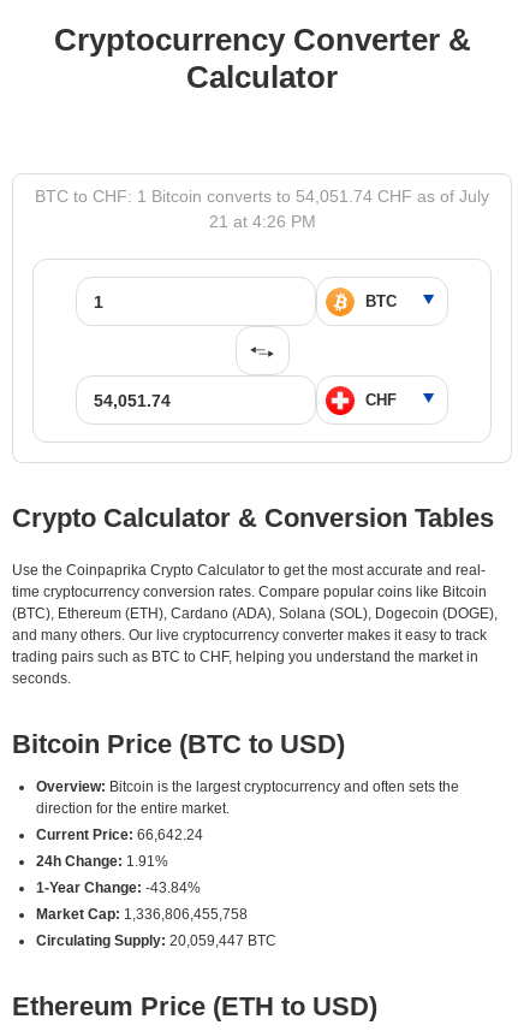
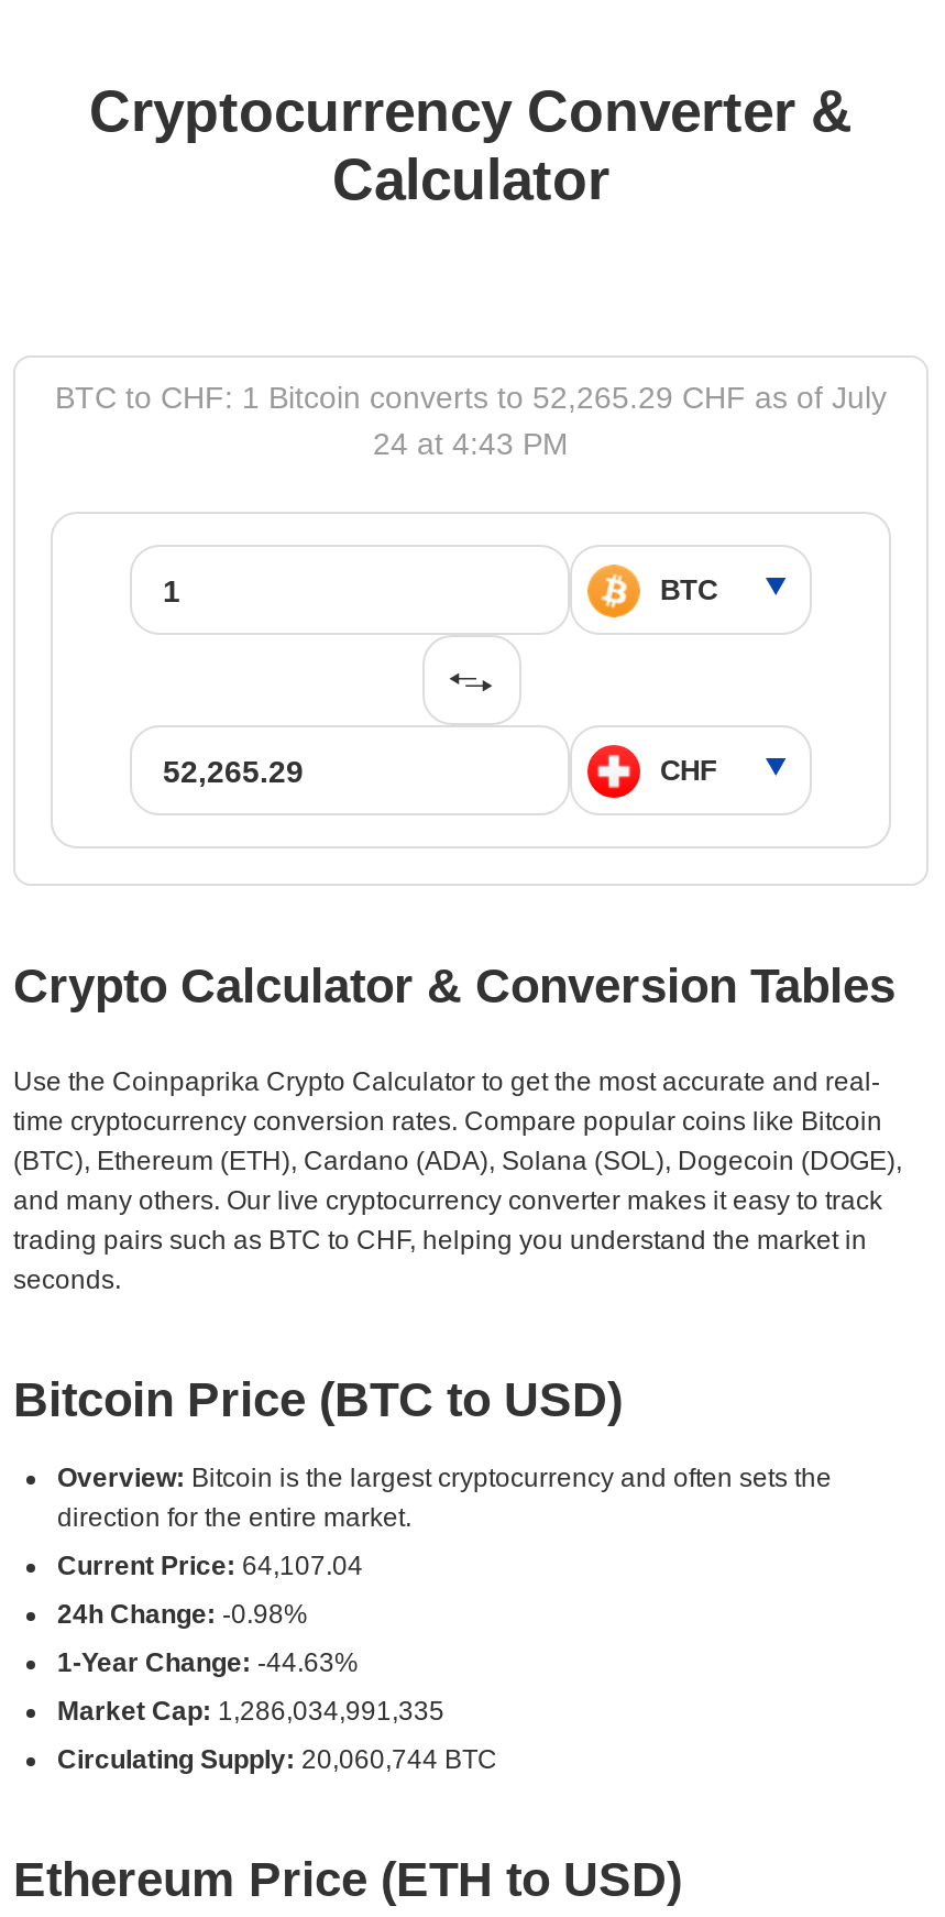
[35,186,489,206] BTC to CHF: 1 Bitcoin converts to 54,051.74 CHF as of July -> [55,380,887,415] BTC to CHF: 1 Bitcoin converts to 52,265.29 CHF as of July
[209,212,315,231] 21 at 4:26 PM -> [373,426,569,461] 24 at 4:43 PM
[36,826,203,843] Current Price: 66,642.24 -> [57,1551,363,1581] Current Price: 64,107.04
[36,853,168,870] 24h Change: 1.91% -> [57,1599,308,1630] 24h Change: -0.98%
[36,879,201,896] 1-Year Change: -43.84% -> [57,1647,359,1678] 1-Year Change: -44.63%
[36,906,248,923] Market Cap: 1,336,806,455,758 -> [57,1696,444,1727] Market Cap: 1,286,034,991,335
[36,932,276,949] Circulating Supply: 20,059,447 BTC -> [57,1744,497,1775] Circulating Supply: 20,060,744 BTC

